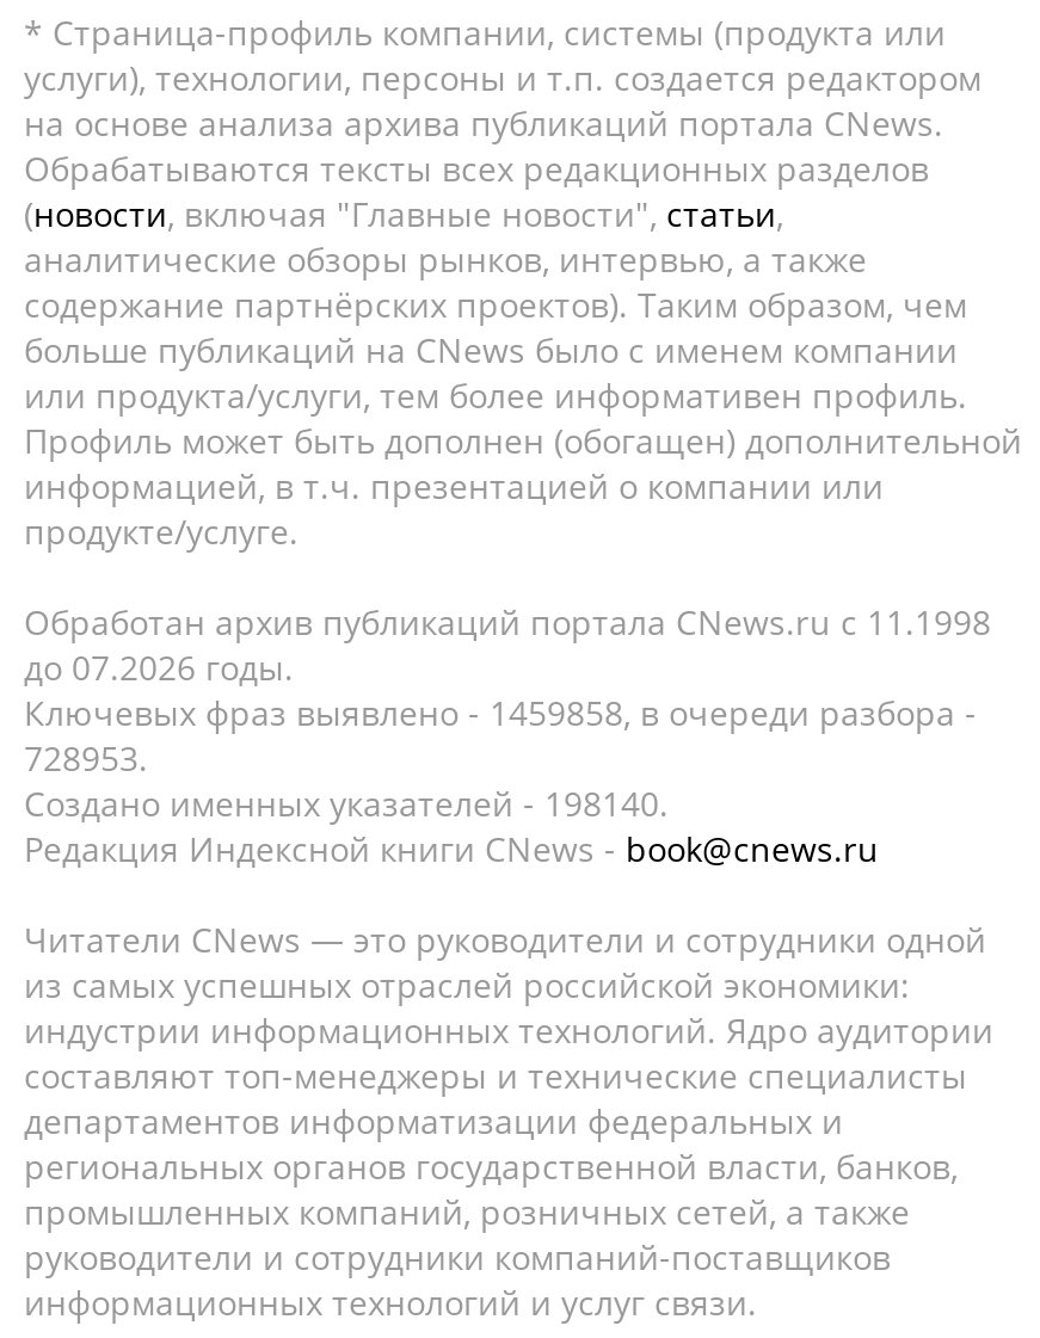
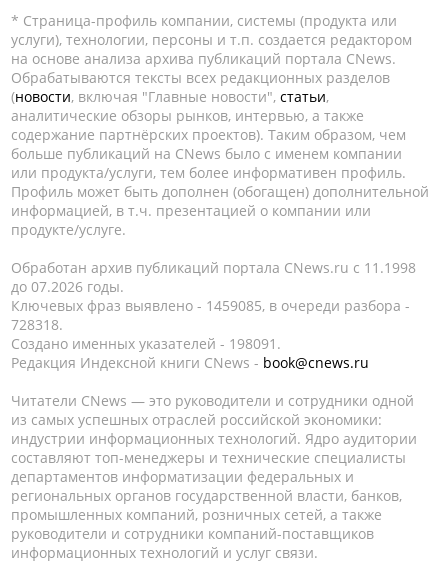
[24,690,977,735] Ключевых фраз выявлено - 1459858, в очереди разбора - -> [11,296,410,315] Ключевых фраз выявлено - 1459085, в очереди разбора -
[24,735,148,781] 728953. -> [11,315,63,334] 728318.
[24,781,669,826] Создано именных указателей - 198140. -> [11,334,281,353] Создано именных указателей - 198091.

